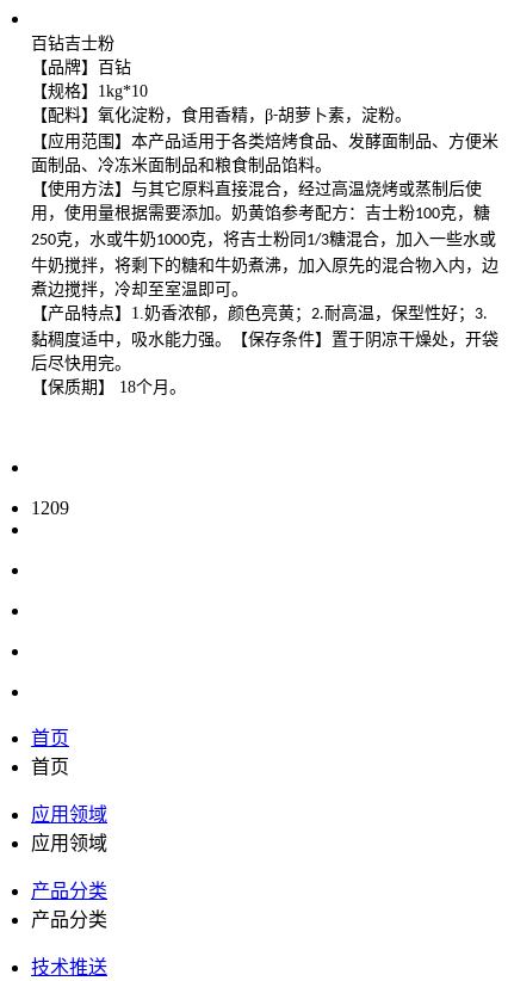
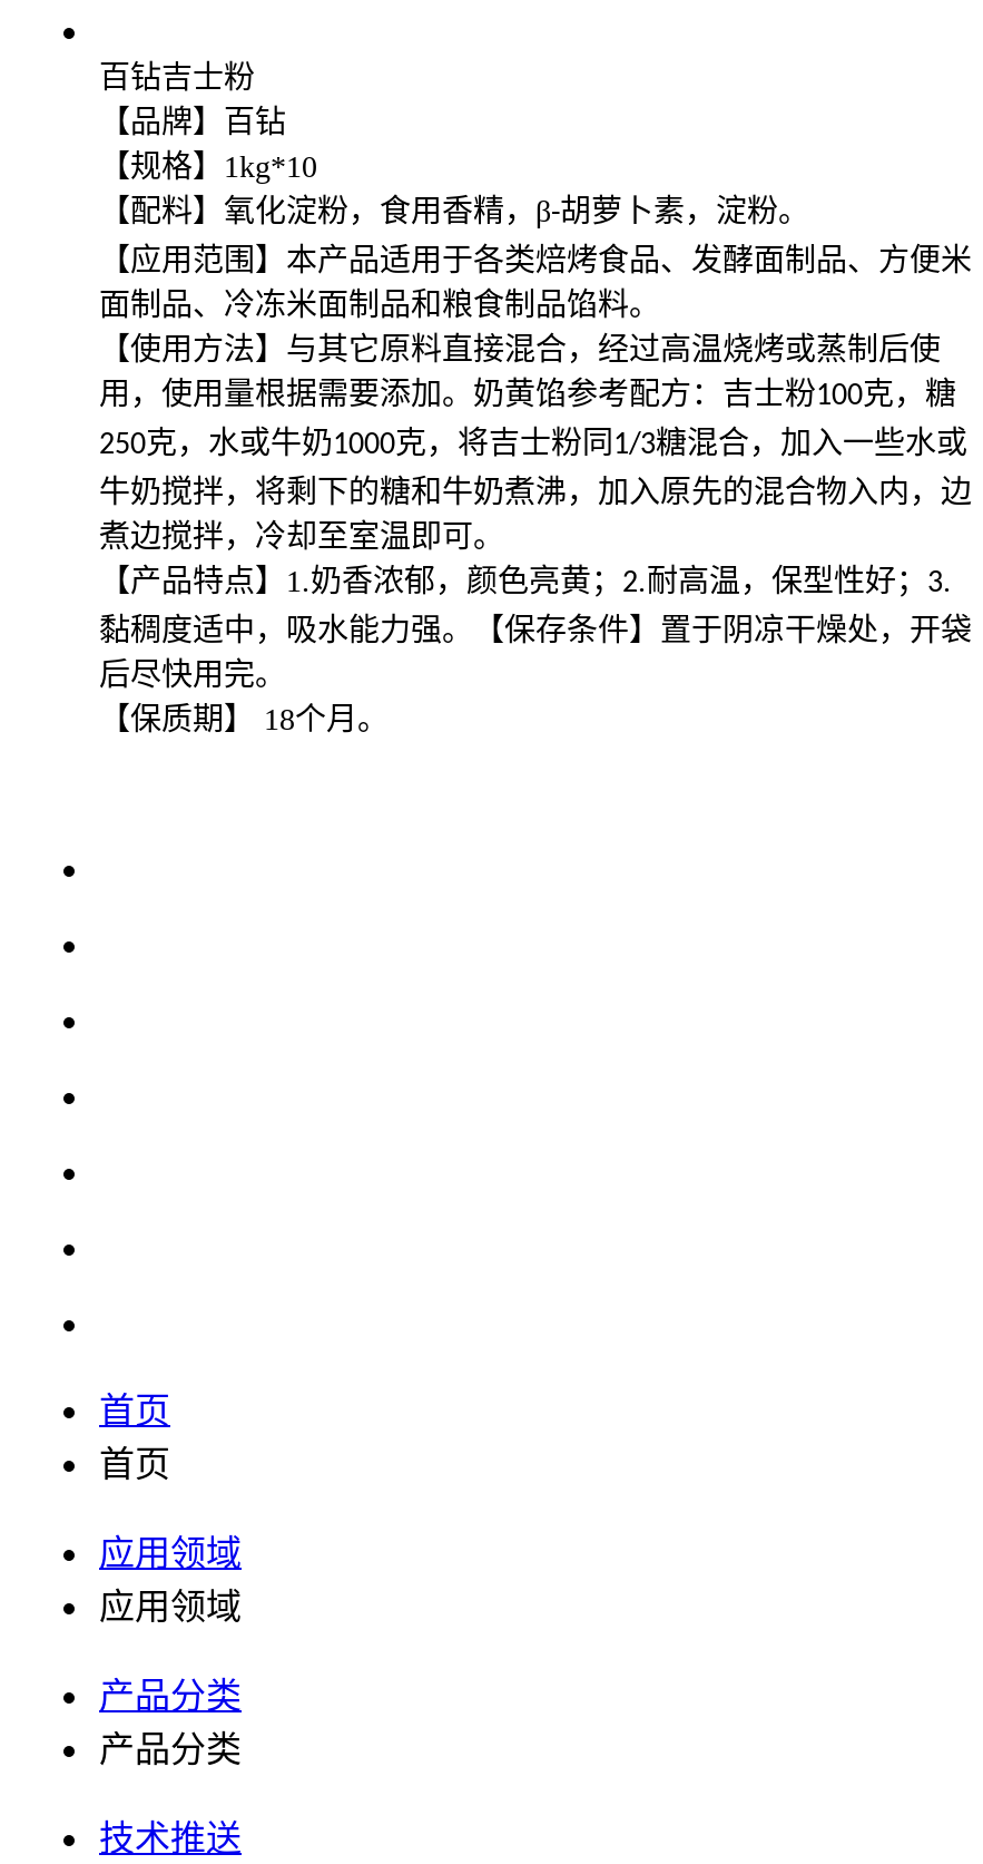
[31,497,69,518] 1209 -> none

